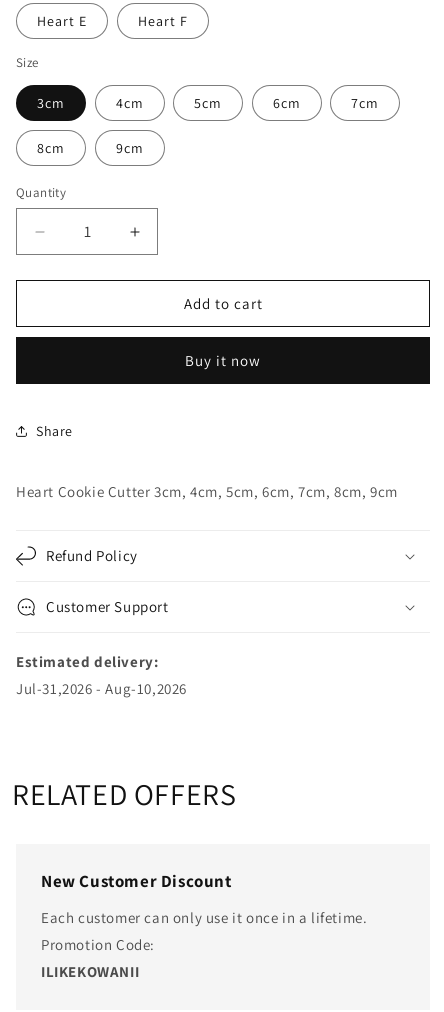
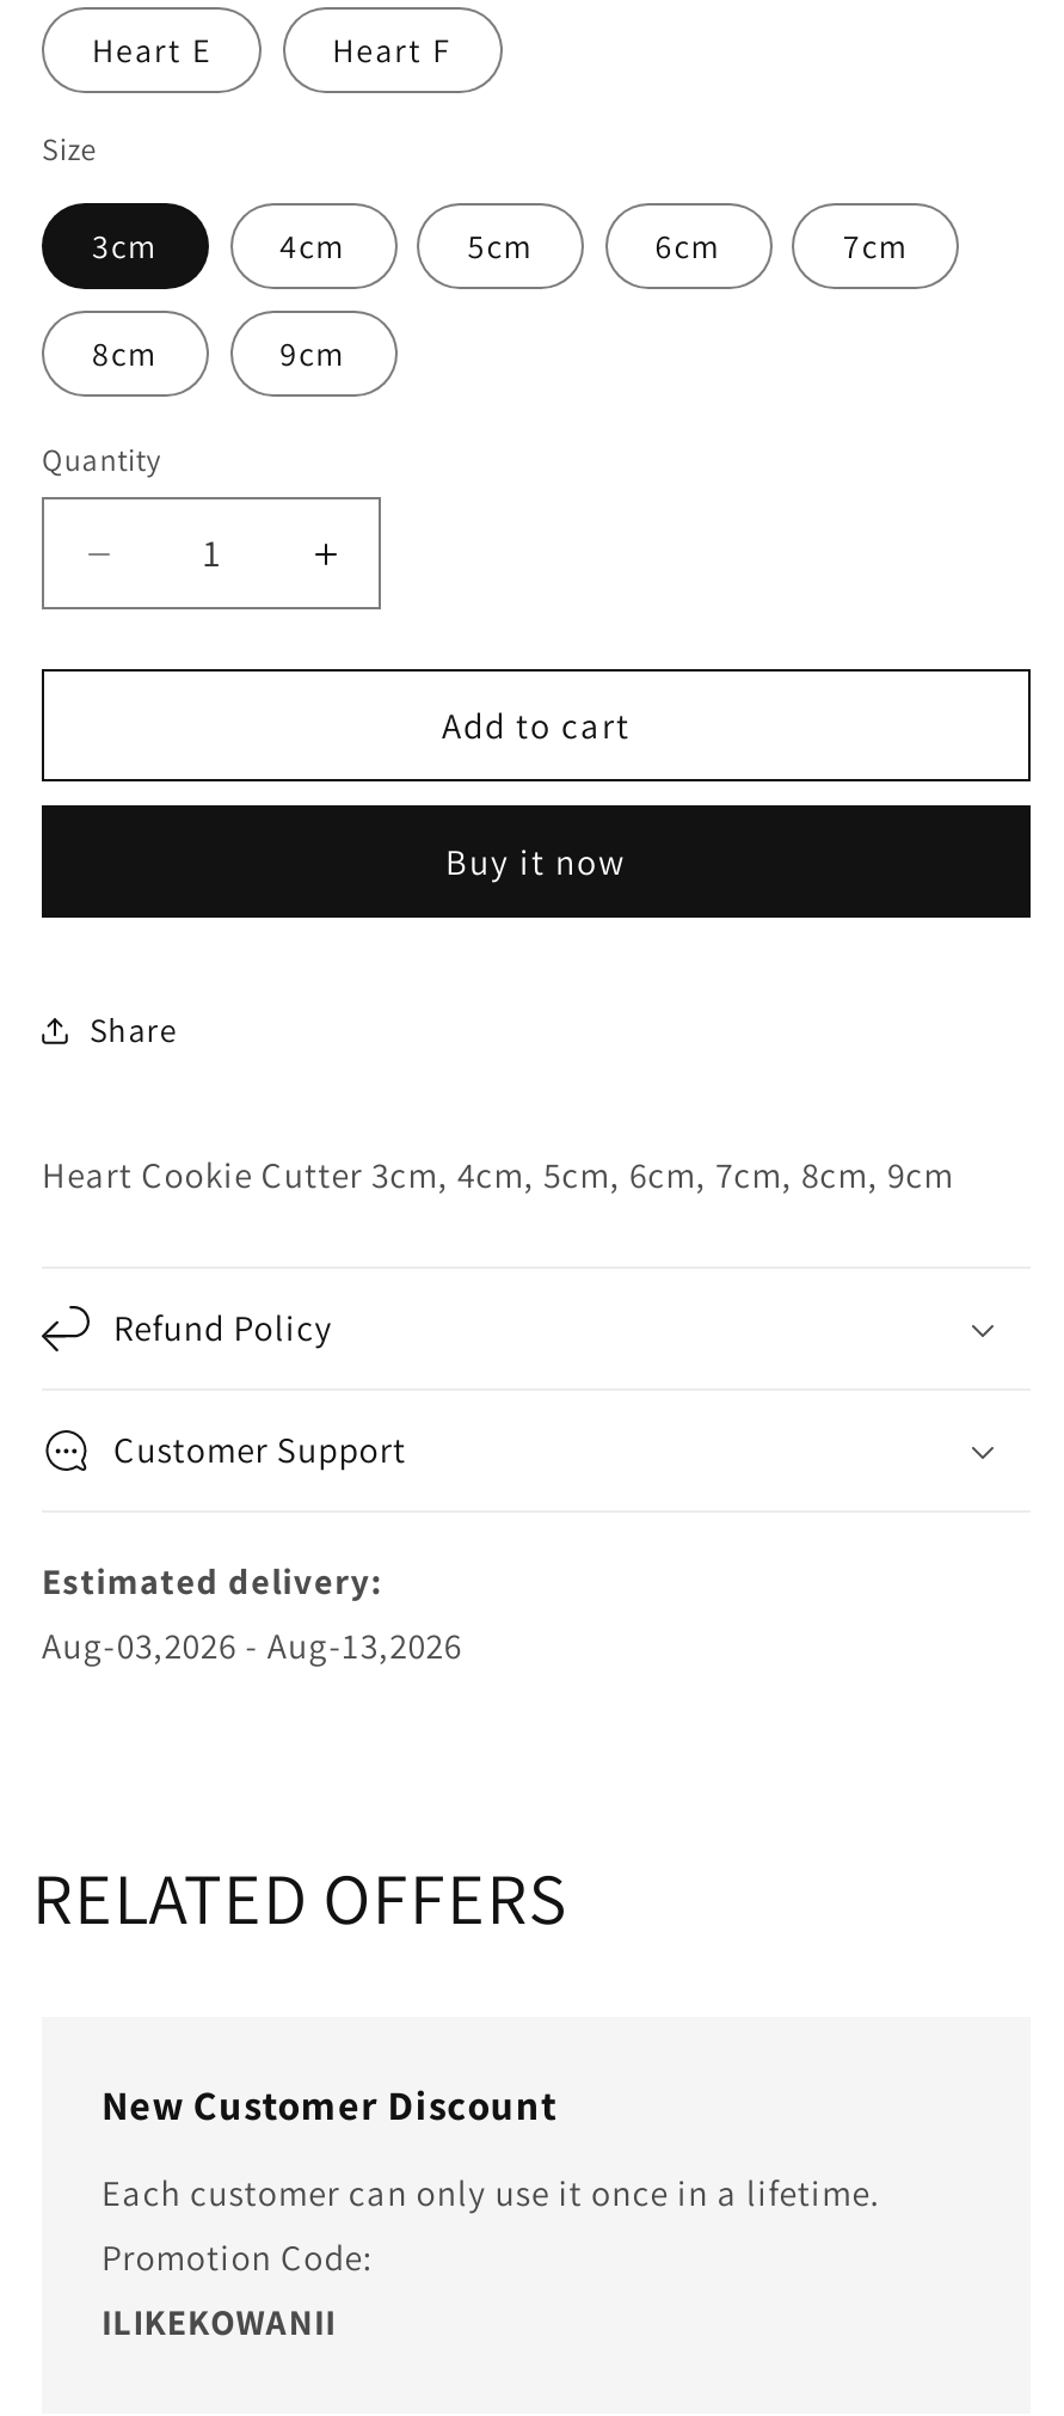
[16,679,187,698] Jul-31,2026 - Aug-10,2026 -> [42,1624,462,1669] Aug-03,2026 - Aug-13,2026

